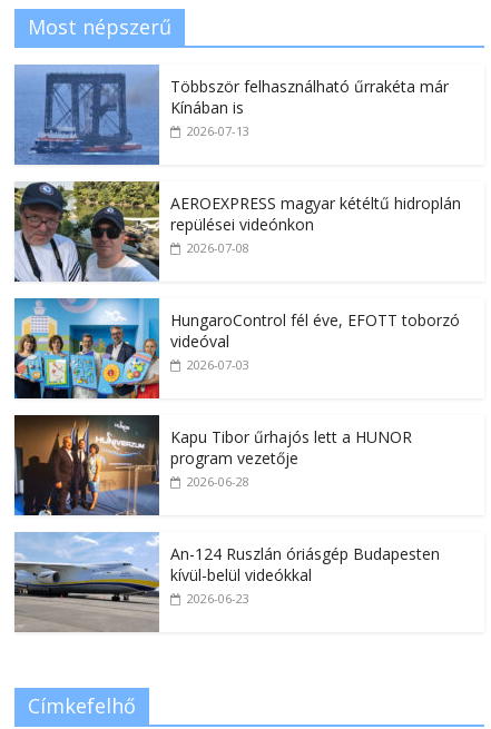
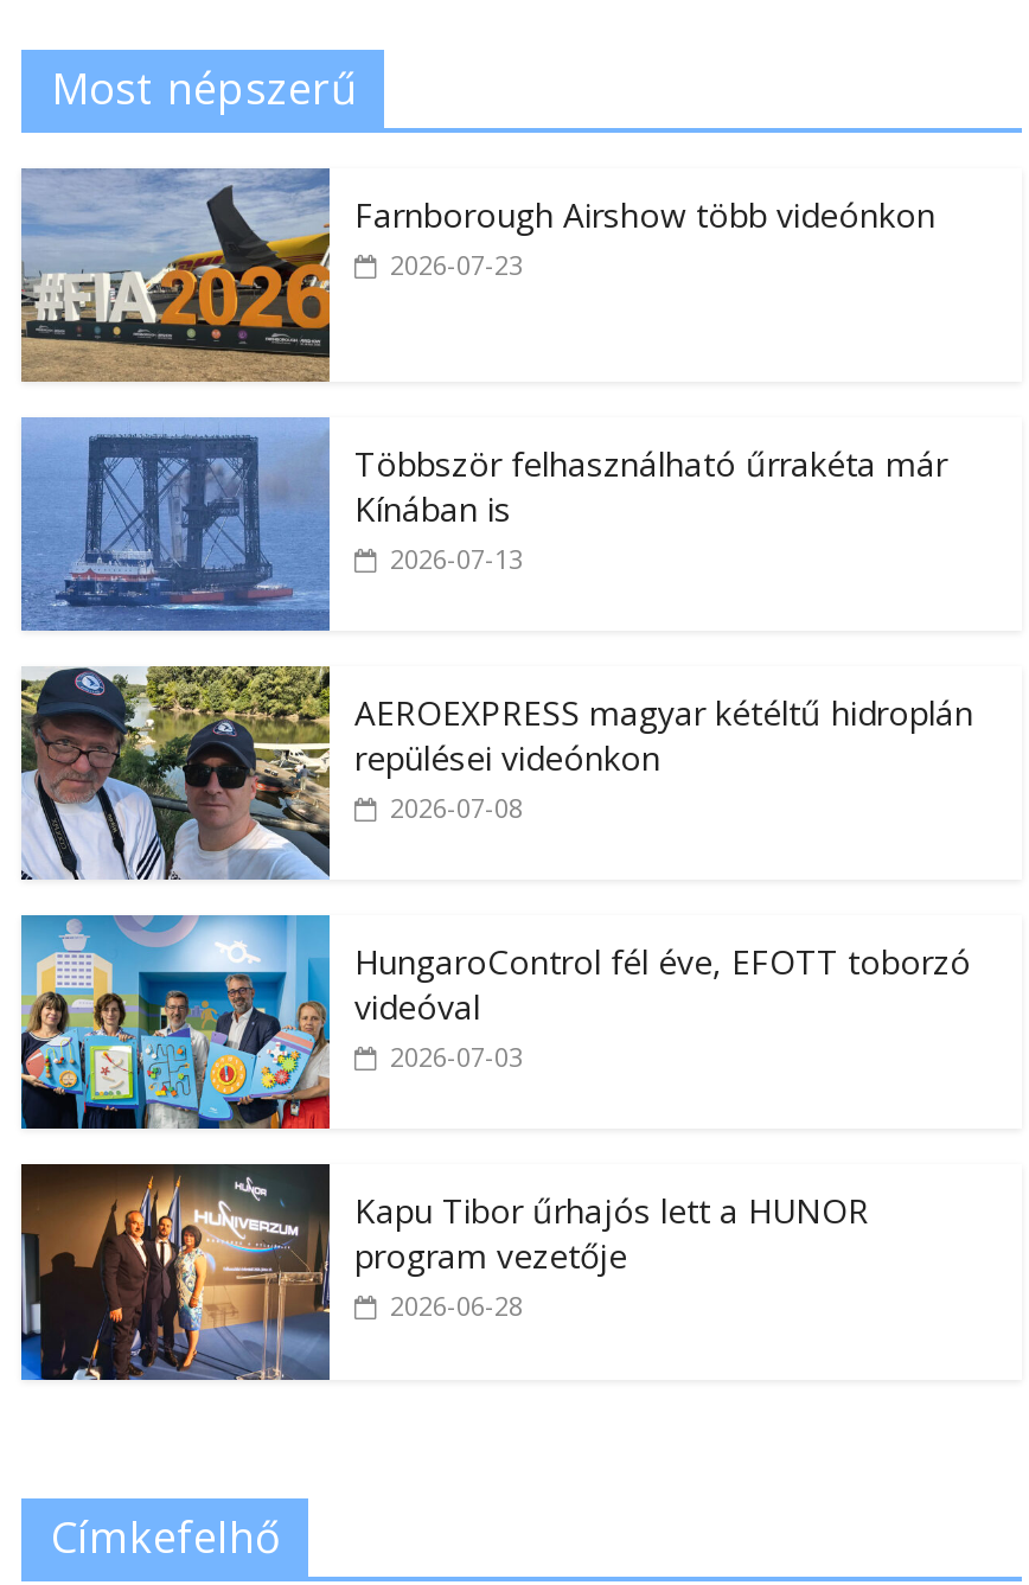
none -> [19,170,935,383] [image] | Farnborough Airshow több videónkon | 2026-07-23
moved [13,66,461,490] -> [19,418,973,1324]: [image] | Többször felhasználható űrrakéta már | Kínában is | ... | program vezetője | 2026-06-28
[13,531,440,633] [image] | An-124 Ruszlán óriásgép Budapesten | kívül-belül videókkal | 2026-06-23 -> none

